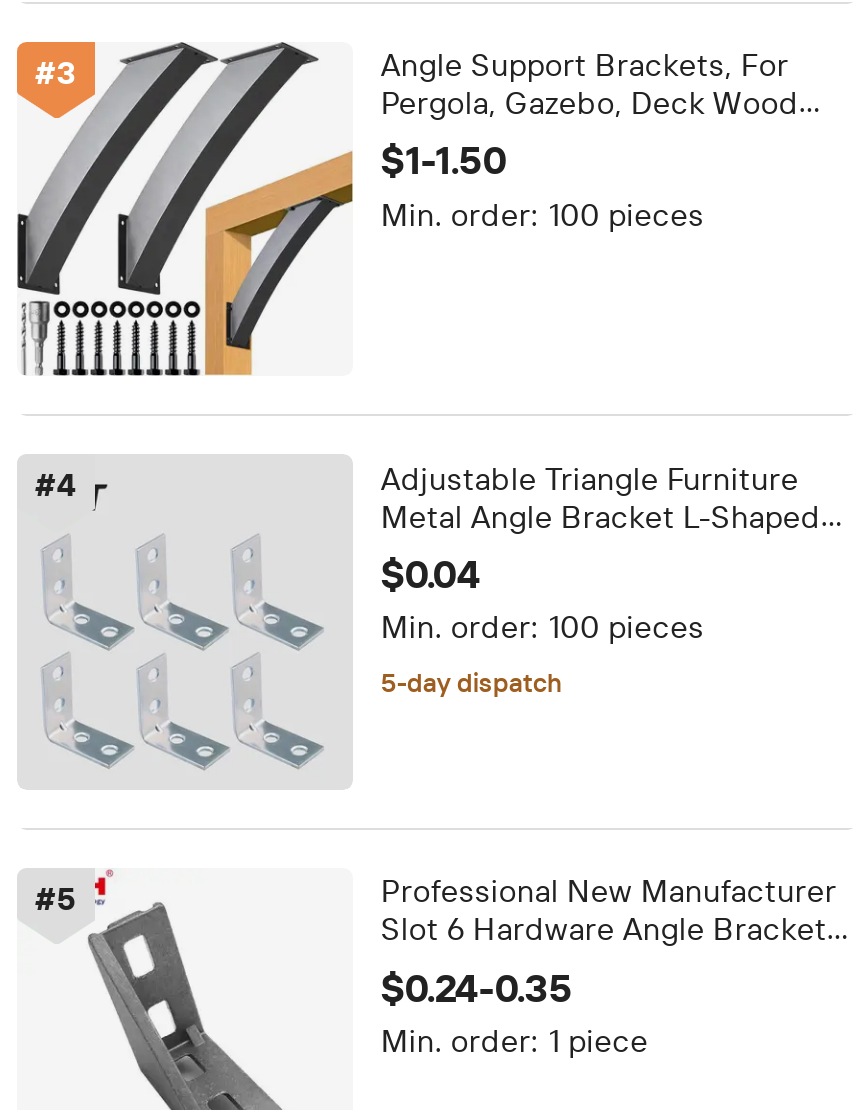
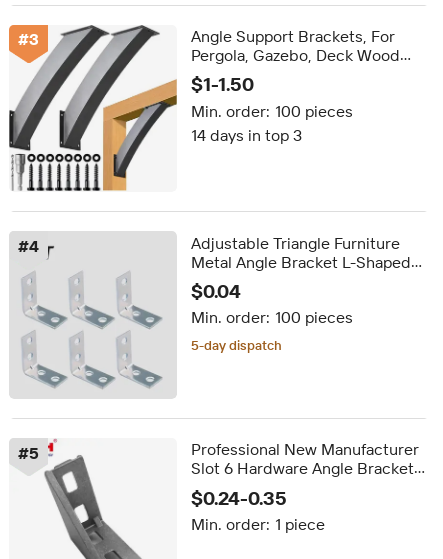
none -> [191,126,302,145] 14 days in top 3

